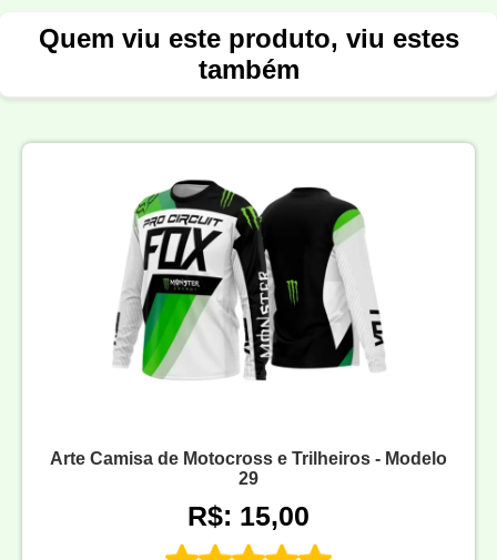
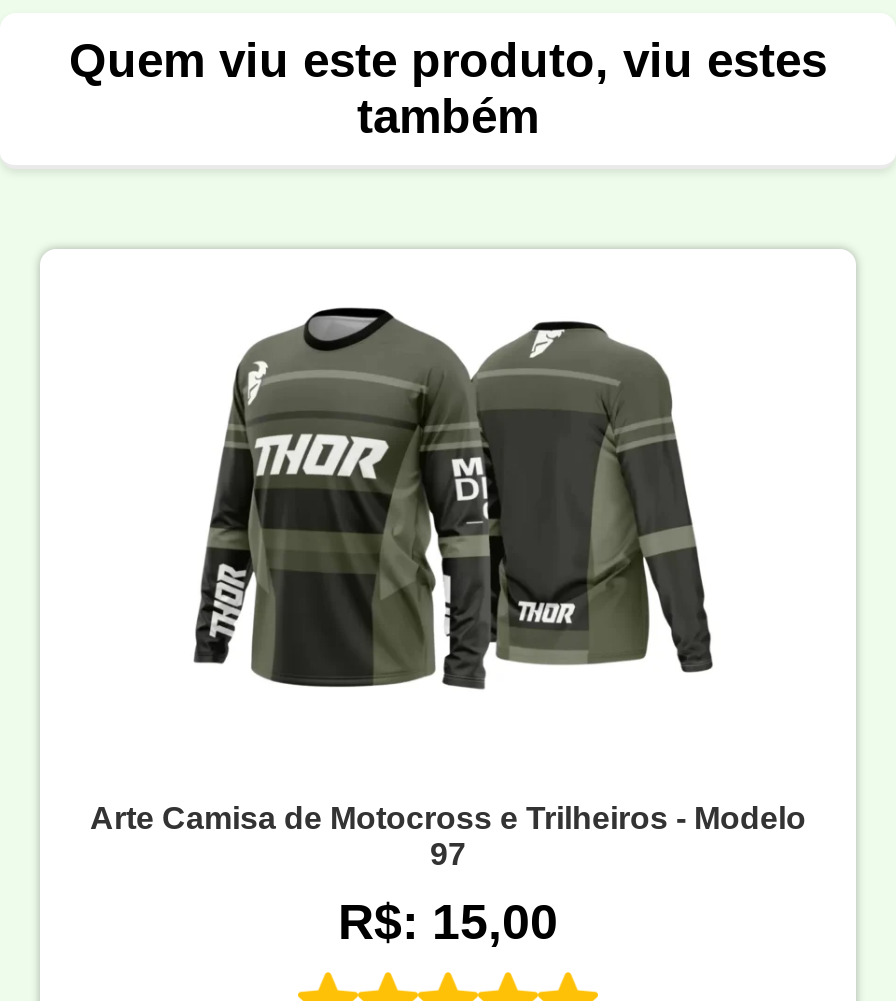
[108,175,395,387] [image] -> [192,305,714,691] [image]
[239,470,258,488] 29 -> [430,838,466,872] 97

